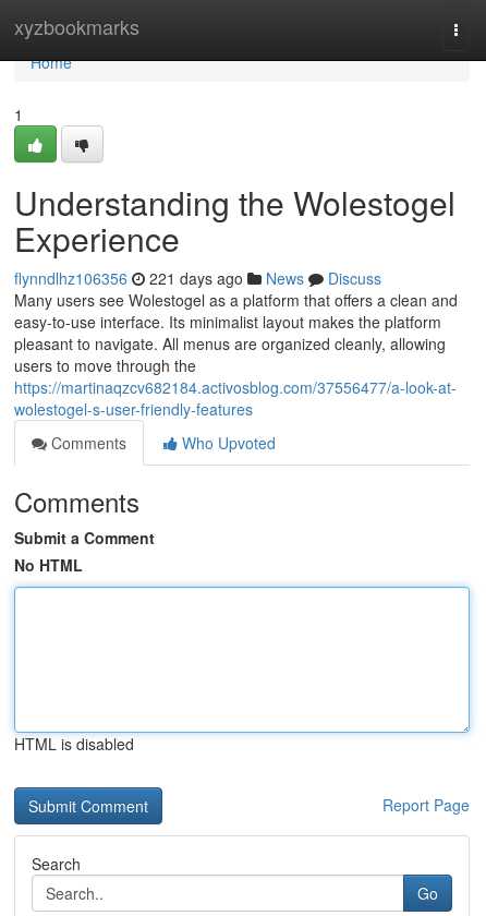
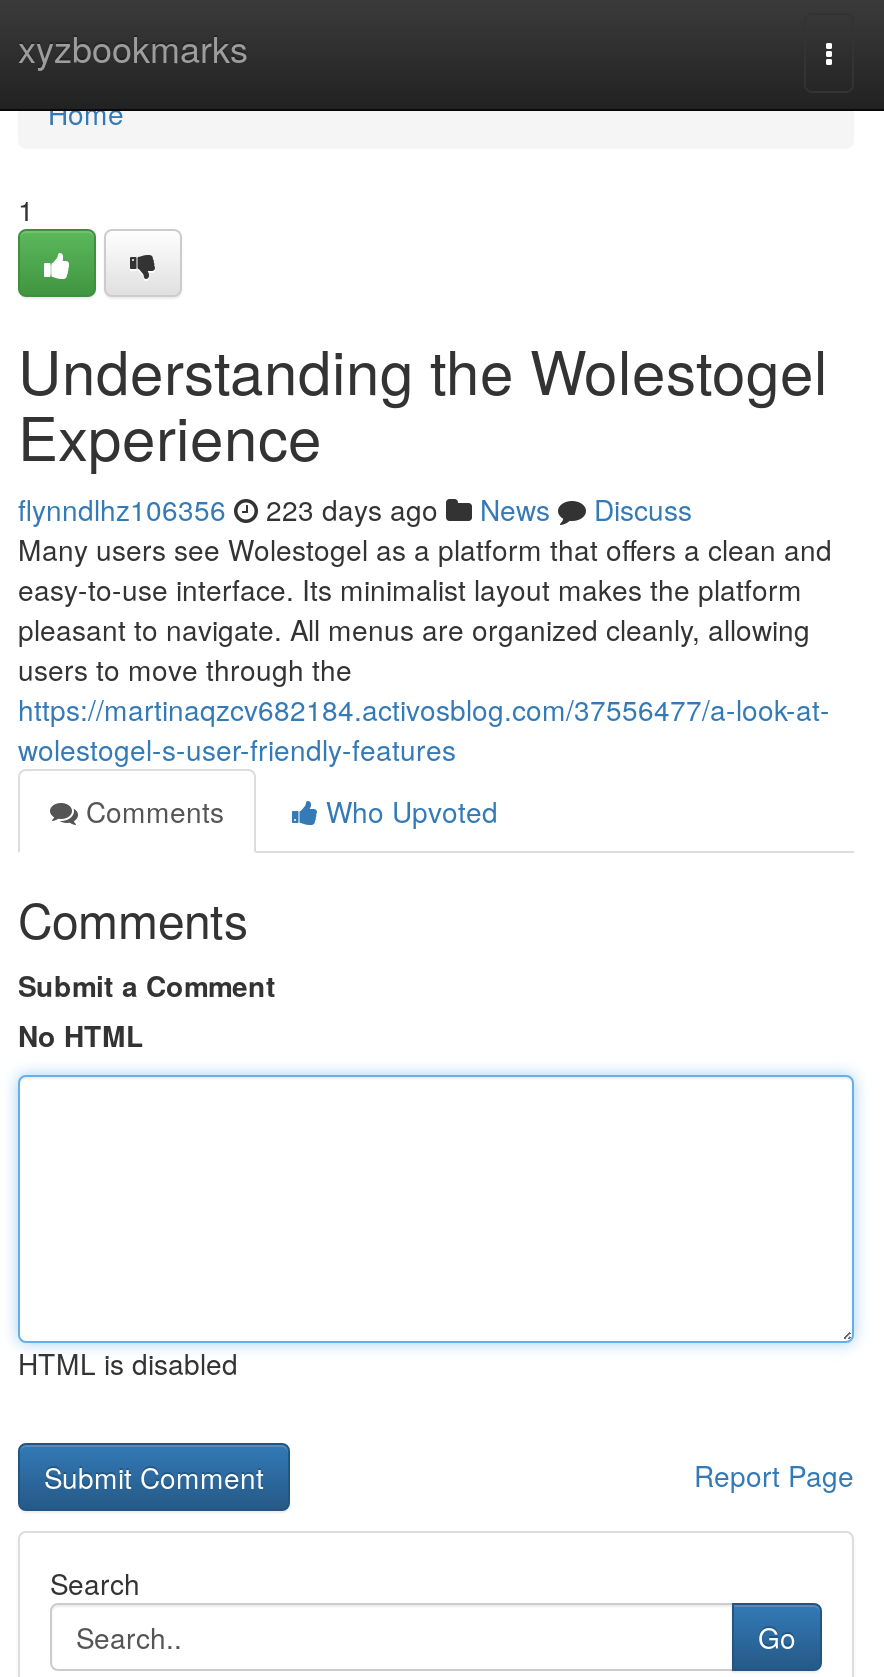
[14,267,381,289] flynndlhz106356 221 days ago News Discuss -> [18,489,692,529] flynndlhz106356 223 days ago News Discuss

